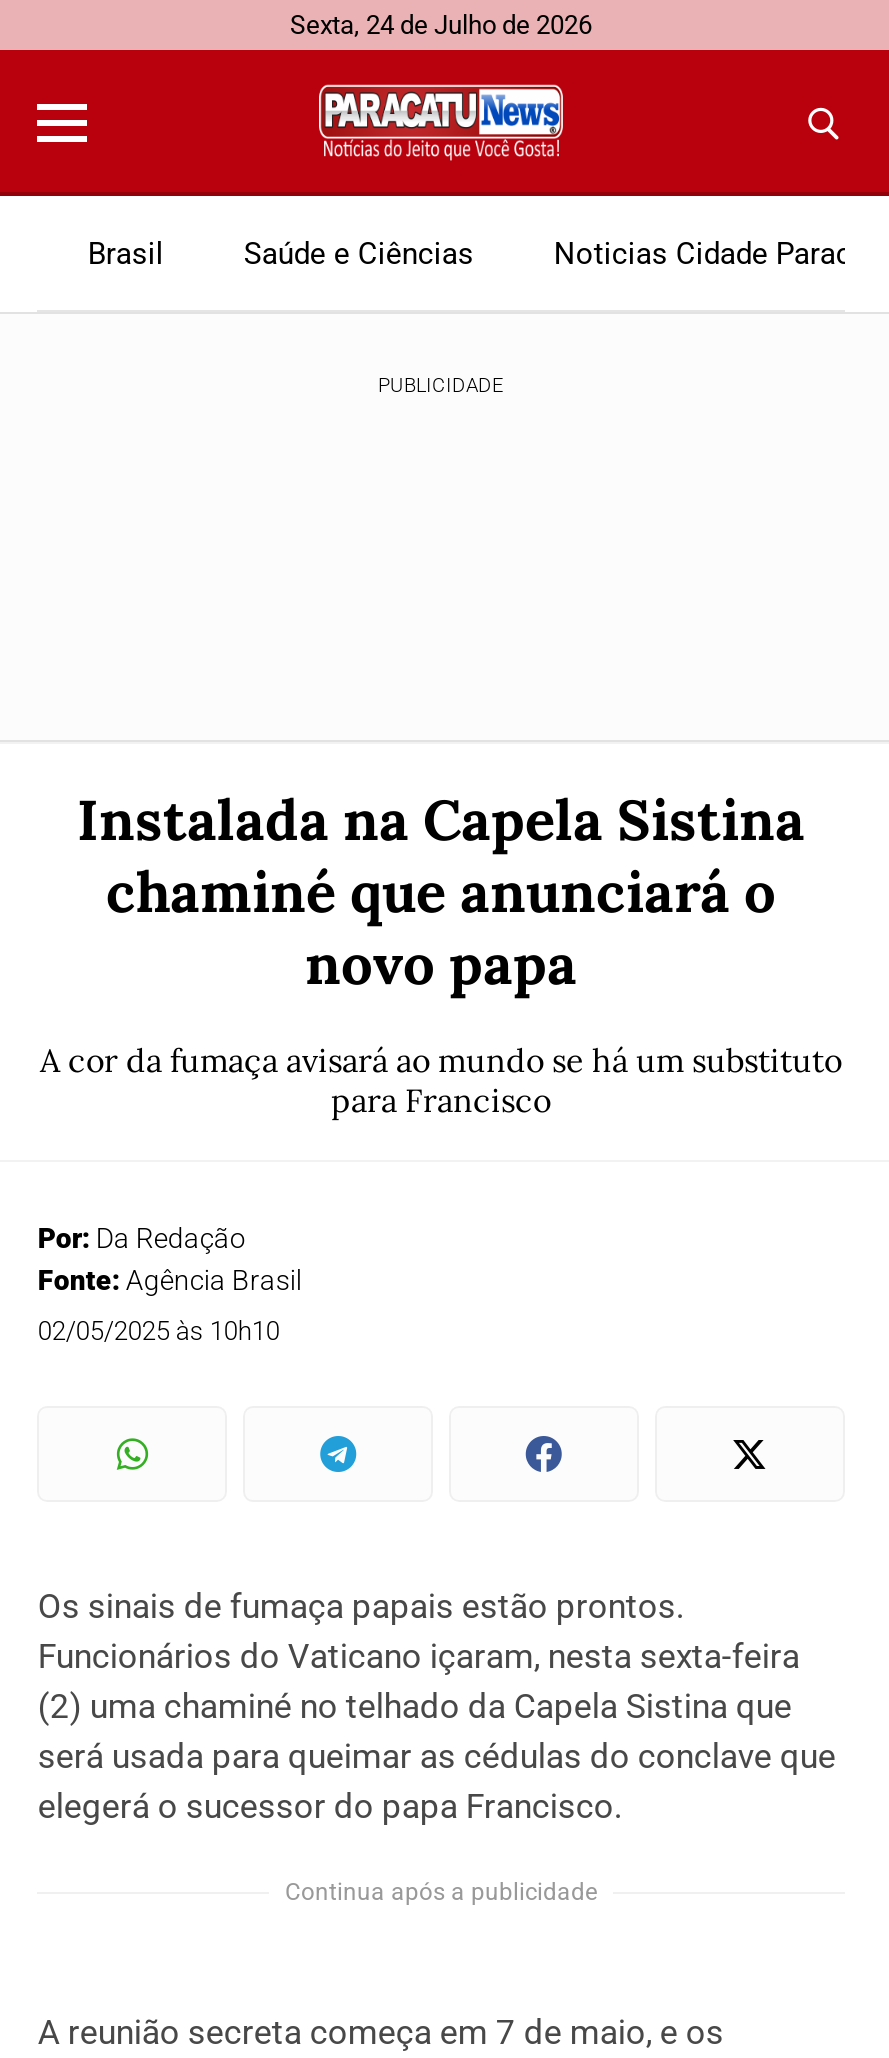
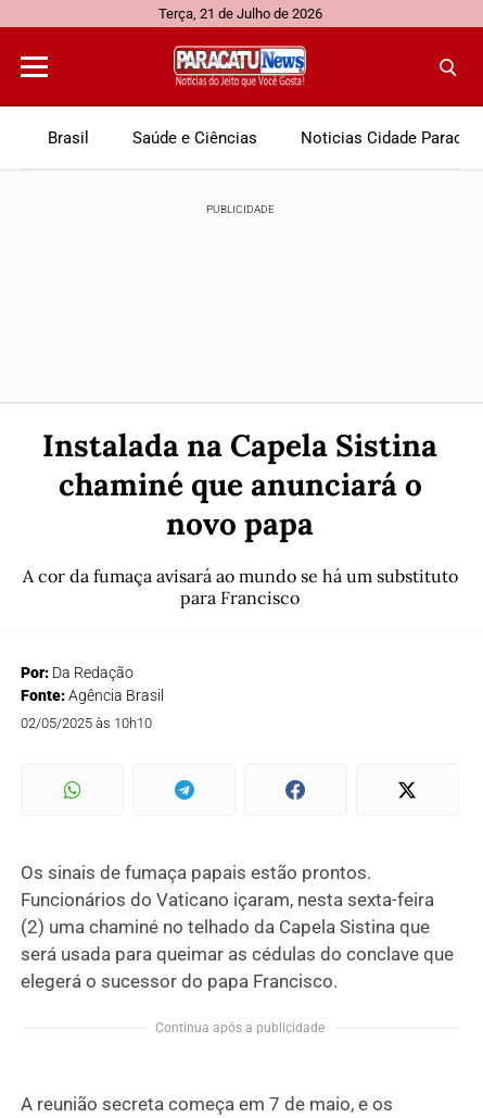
[290,10,592,40] Sexta, 24 de Julho de 2026 -> [158,5,322,22] Terça, 21 de Julho de 2026

